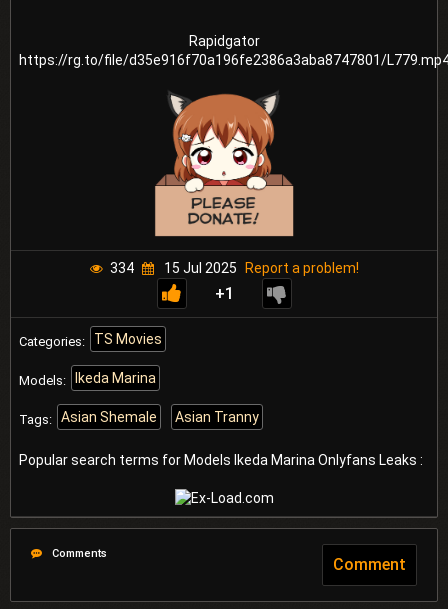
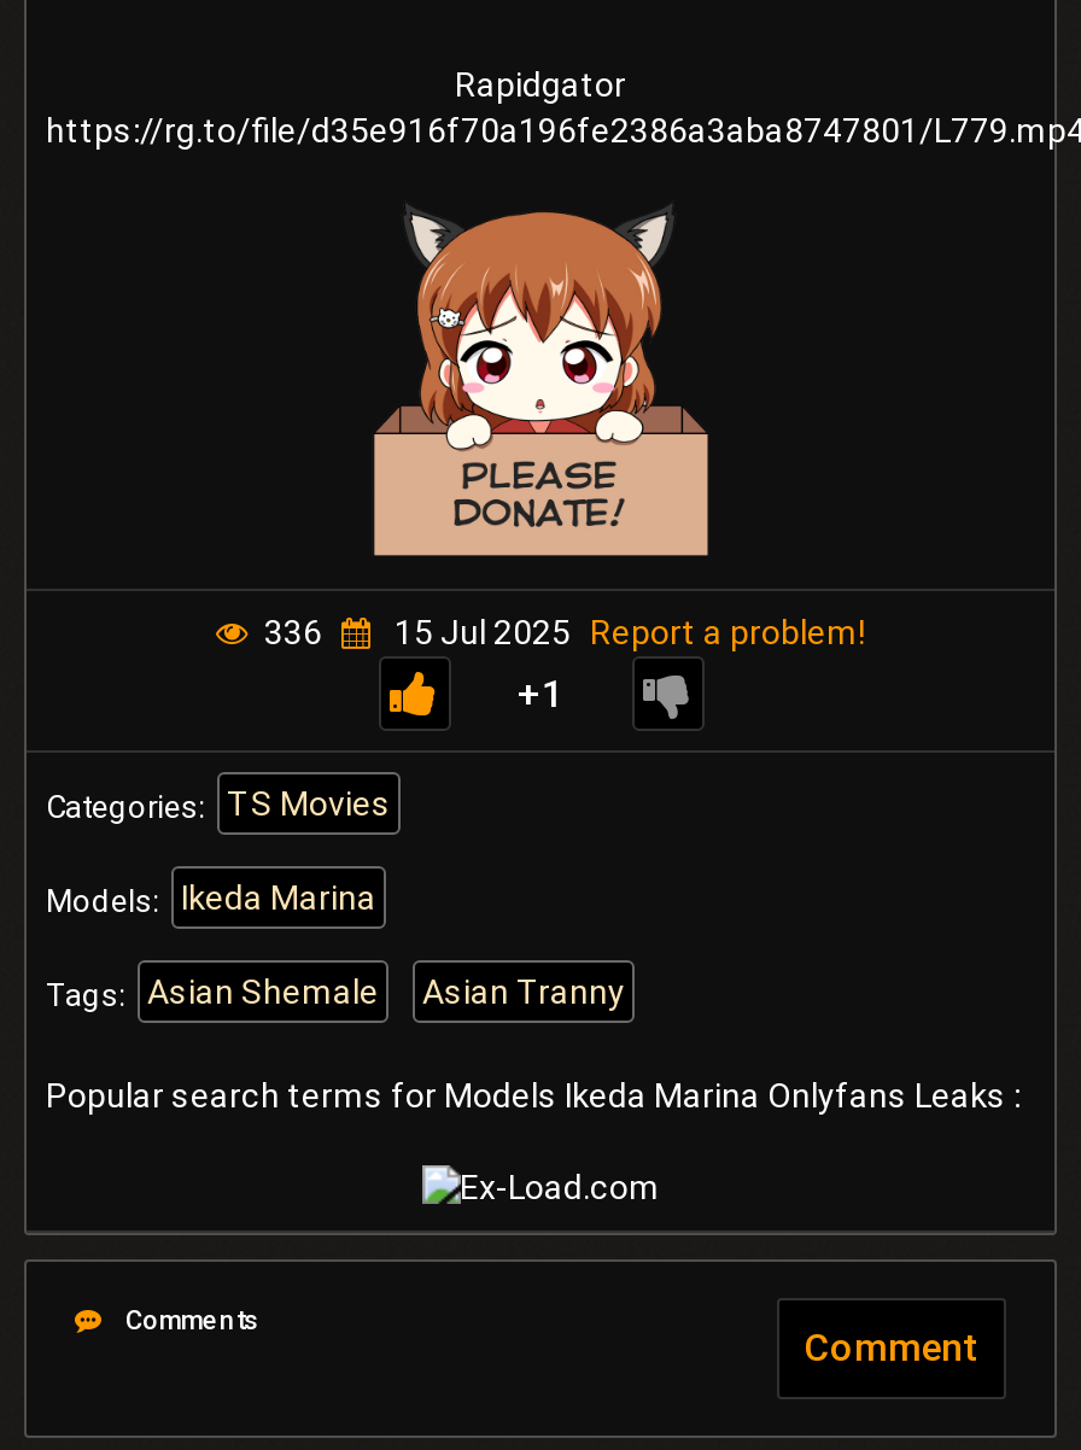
[109,260,358,276] 334 15 Jul 2025 Report a problem! -> [264,613,865,651] 336 15 Jul 2025 Report a problem!

